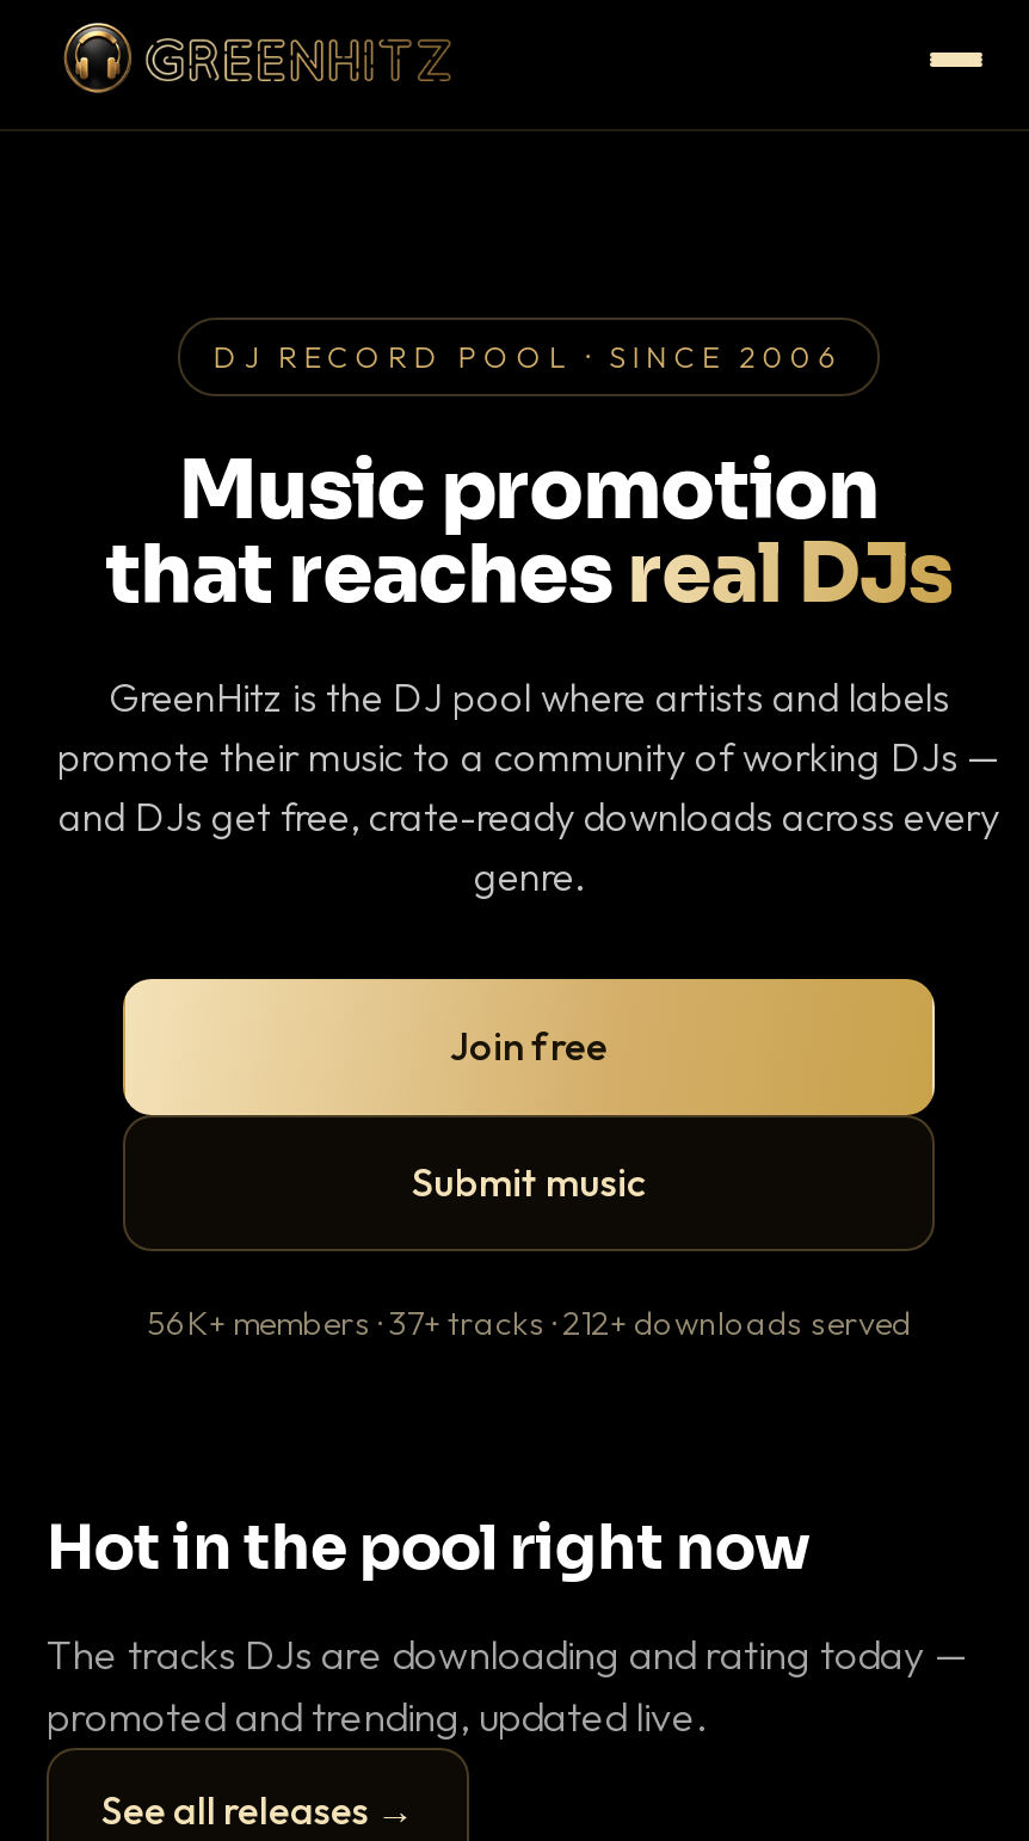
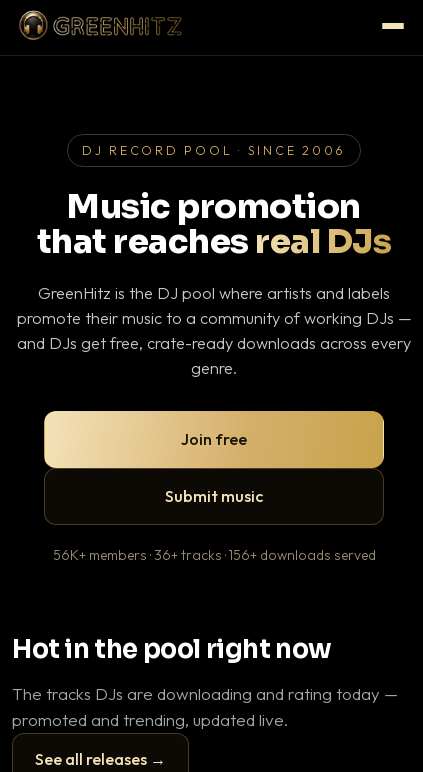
[147,1301,911,1344] 56K+ members · 37+ tracks · 212+ downloads served -> [52,546,375,564] 56K+ members · 36+ tracks · 156+ downloads served

